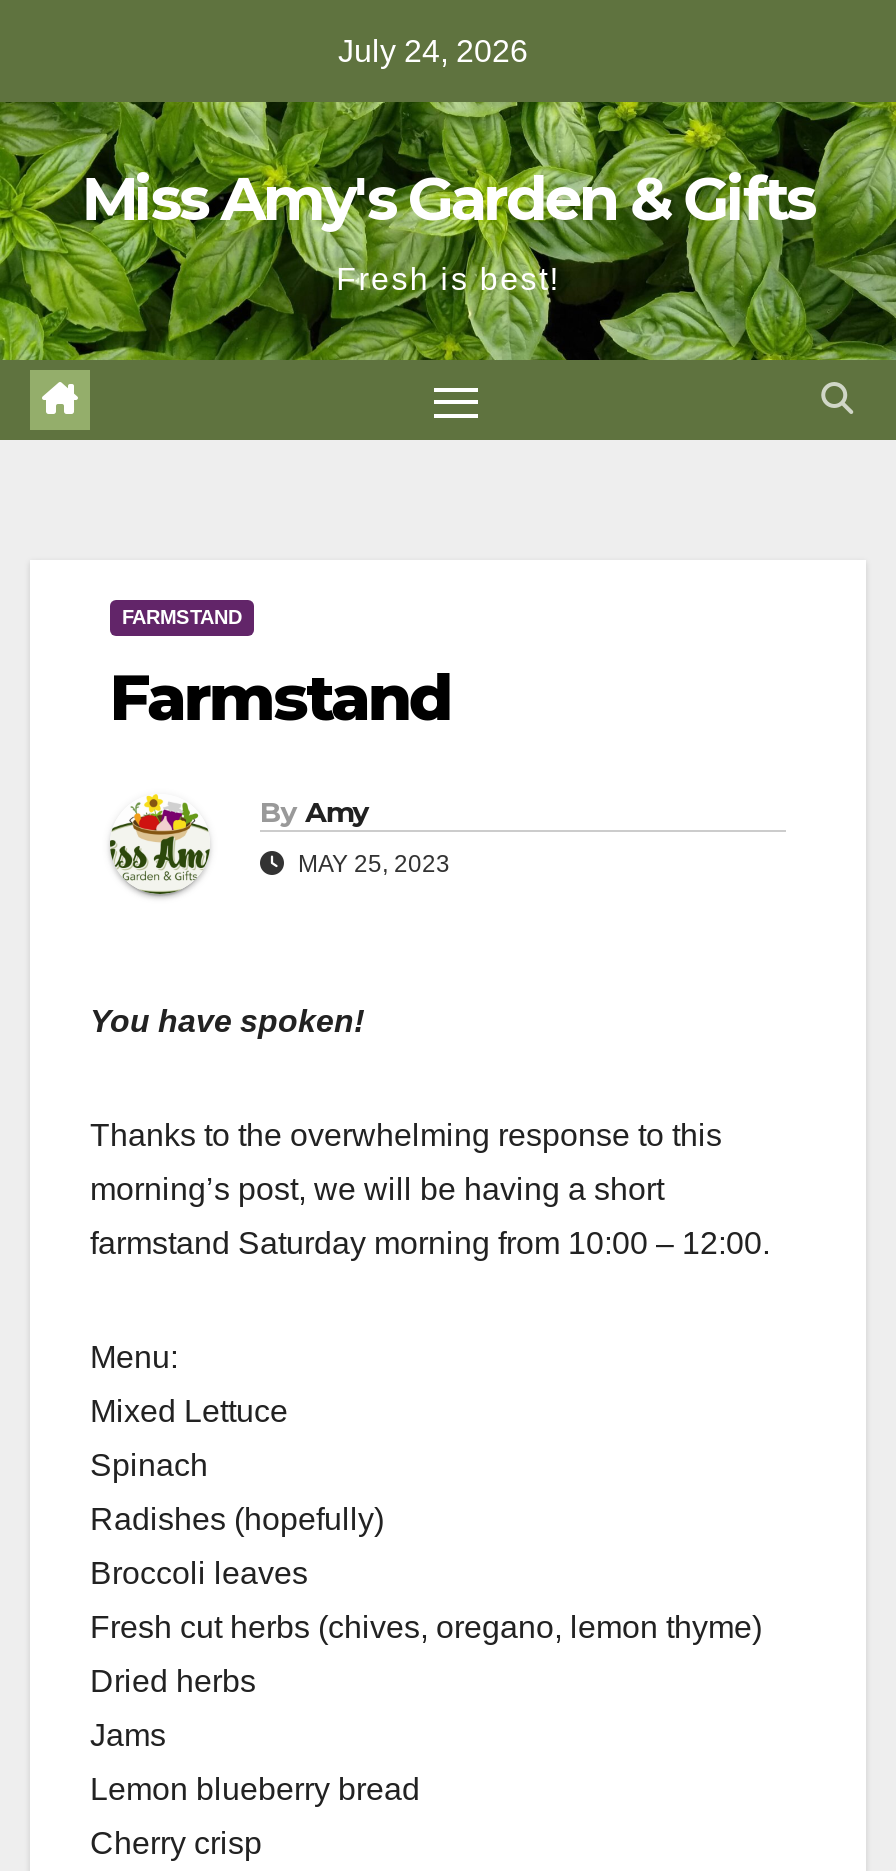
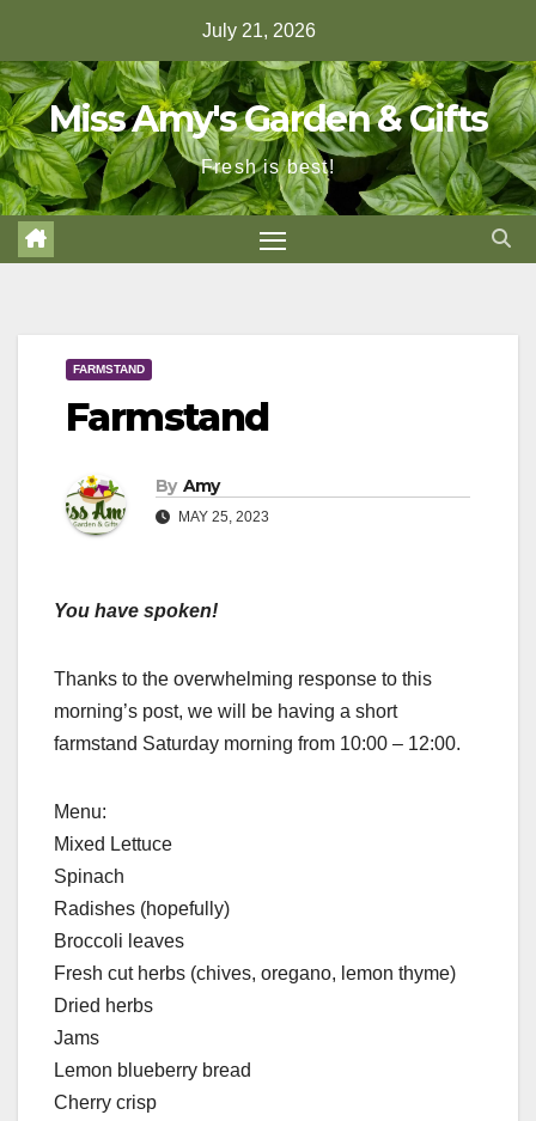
[338,34,528,68] July 24, 2026 -> [202,20,316,41] July 21, 2026

